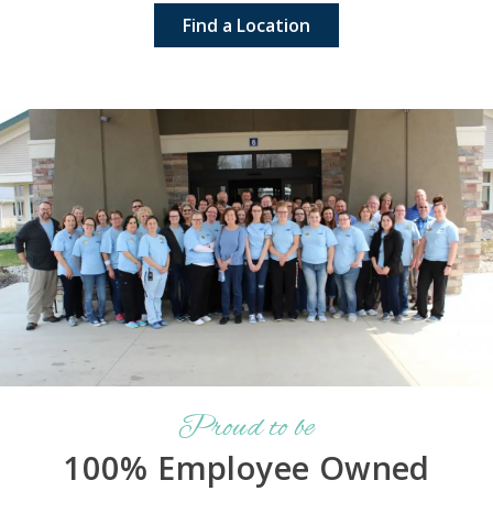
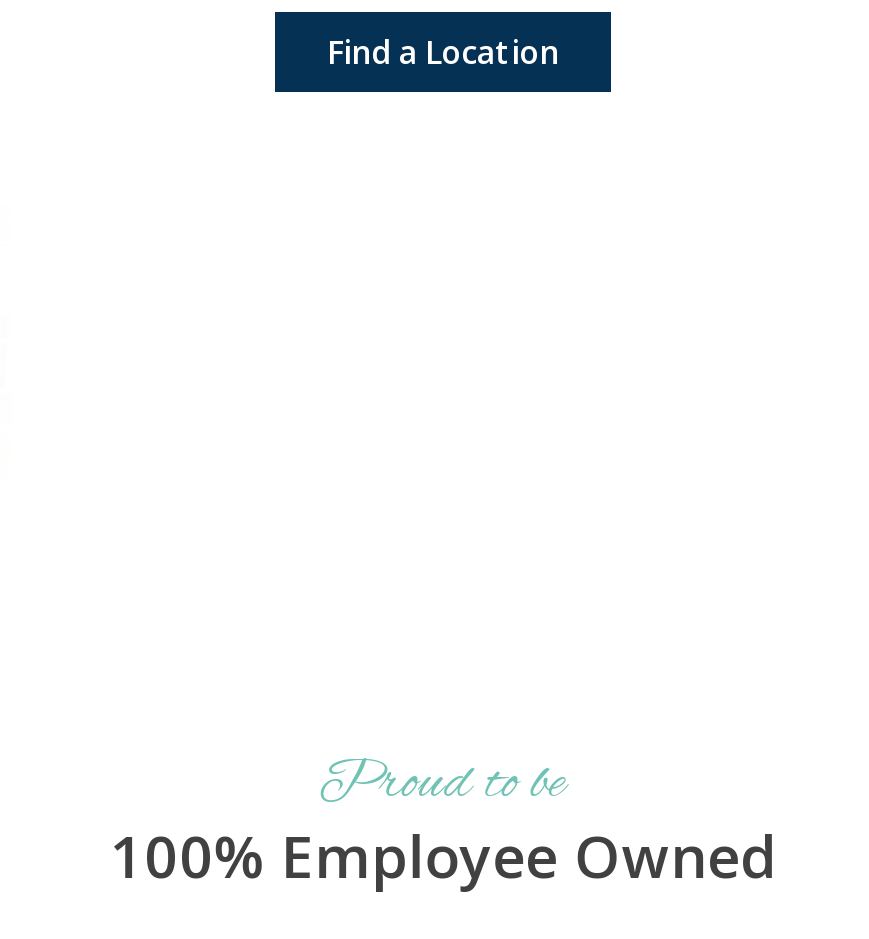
[3,108,490,386] [image] -> none

